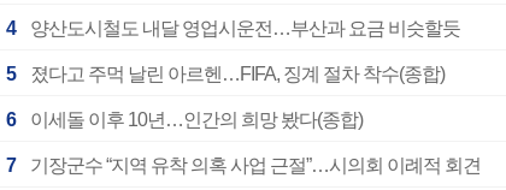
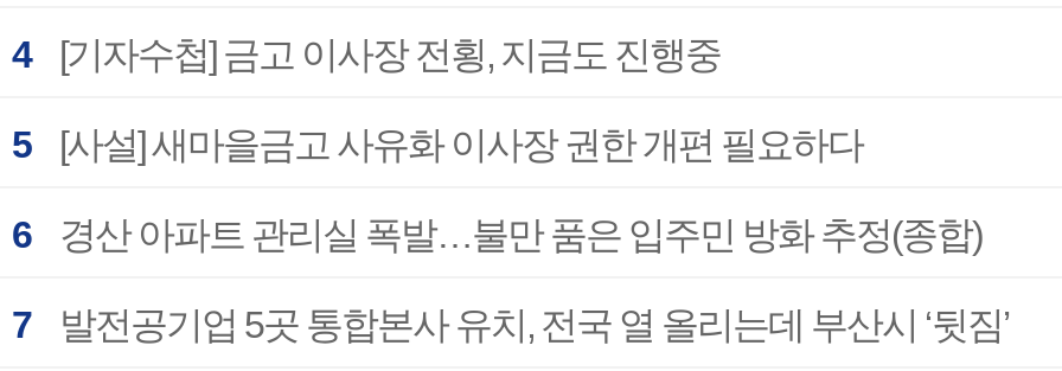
[30,18,460,39] 양산도시철도 내달 영업시운전…부산과 요금 비슷할듯 -> [59,35,721,75] [기자수첩] 금고 이사장 전횡, 지금도 진행중
[30,64,445,84] 졌다고 주먹 날린 아르헨…FIFA, 징계 절차 착수(종합) -> [59,125,863,165] [사설] 새마을금고 사유화 이사장 권한 개편 필요하다
[30,110,363,130] 이세돌 이후 10년…인간의 희망 봤다(종합) -> [59,215,981,255] 경산 아파트 관리실 폭발…불만 품은 입주민 방화 추정(종합)
[30,155,481,176] 기장군수 “지역 유착 의혹 사업 근절”…시의회 이례적 회견 -> [59,305,1010,345] 발전공기업 5곳 통합본사 유치, 전국 열 올리는데 부산시 ‘뒷짐’

